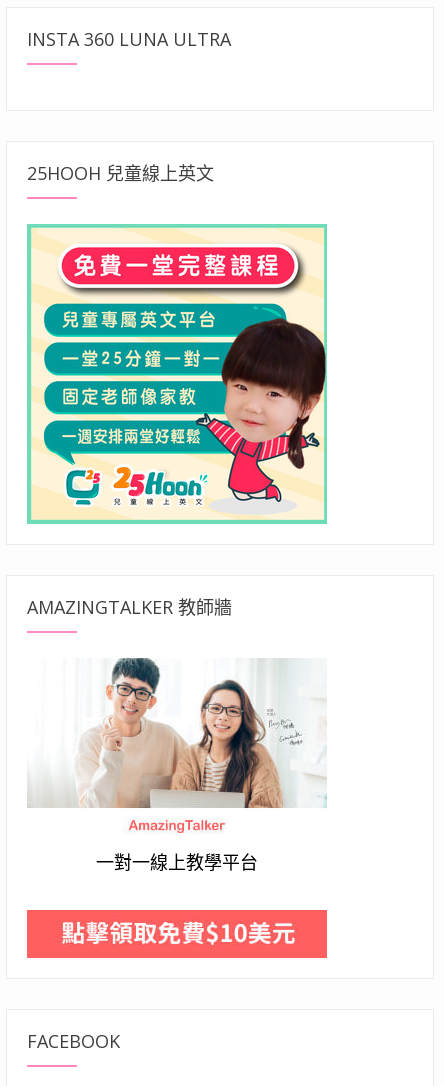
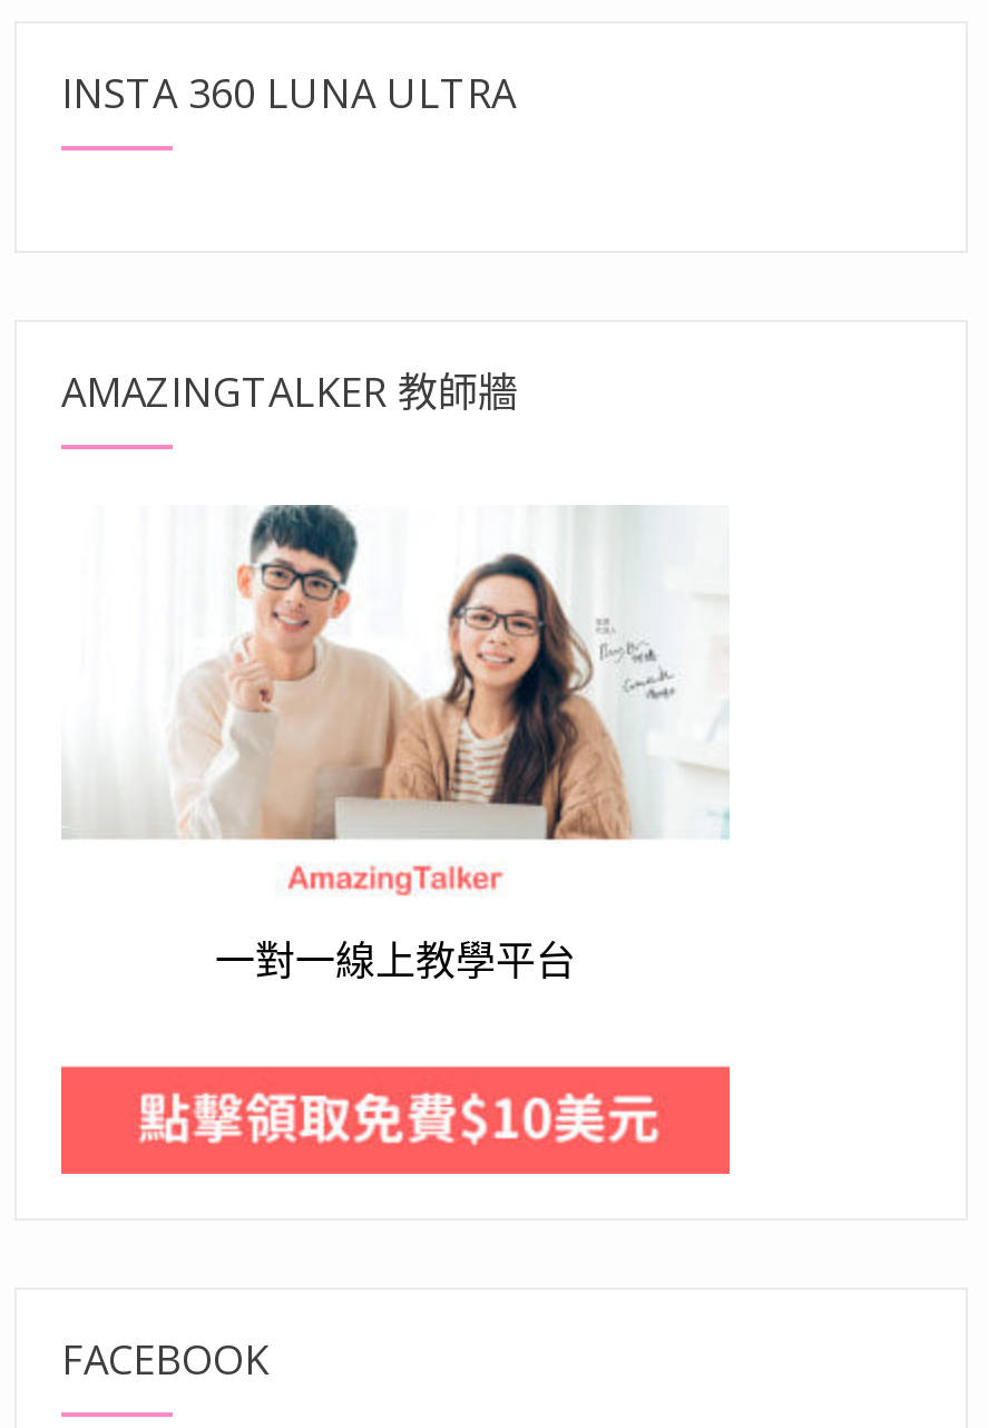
[27,160,214,184] 25HOOH 兒童線上英文 -> none
[26,223,328,525] [image] -> none

